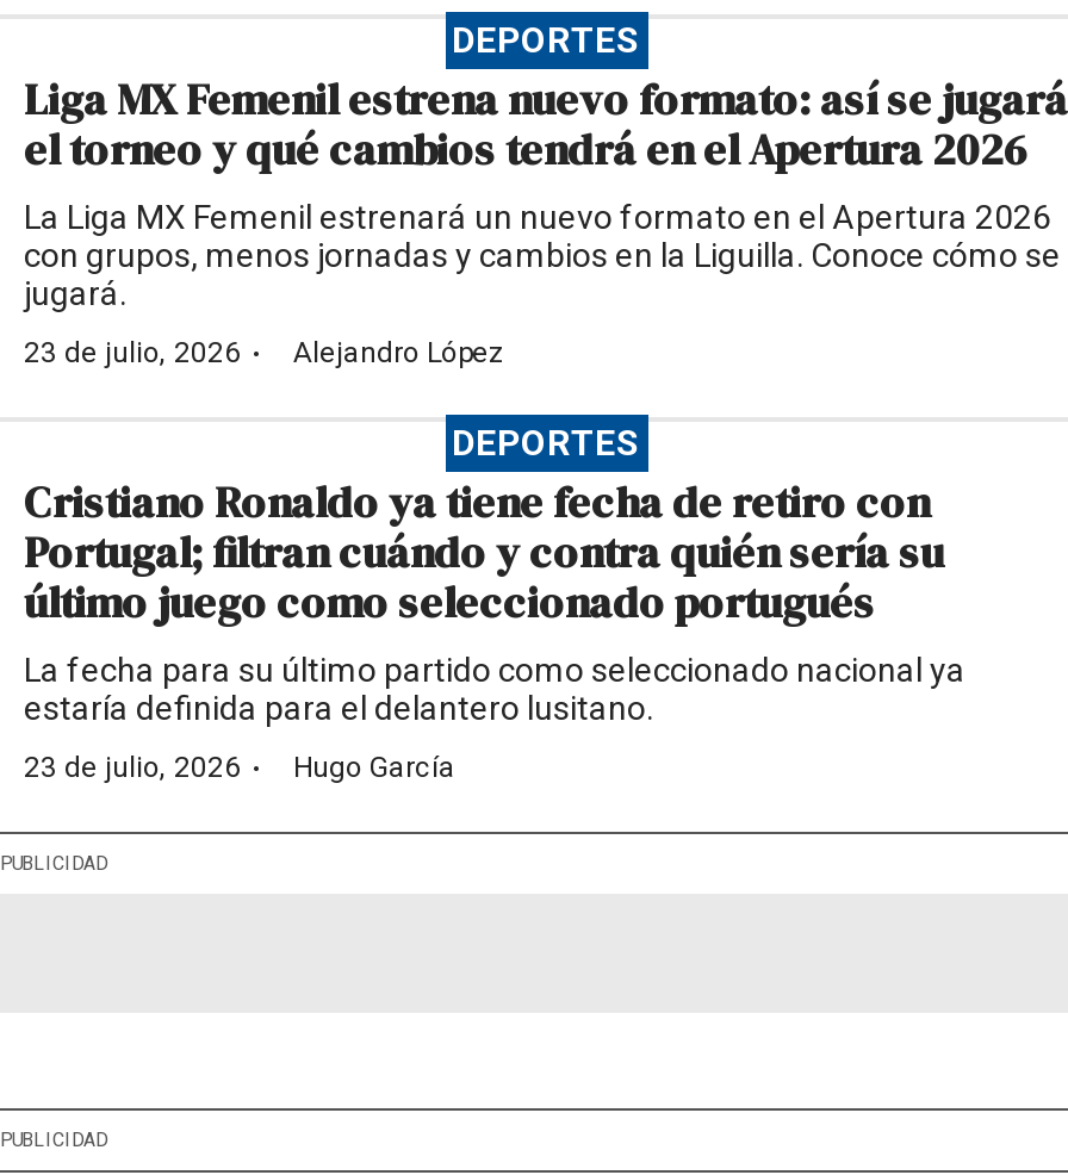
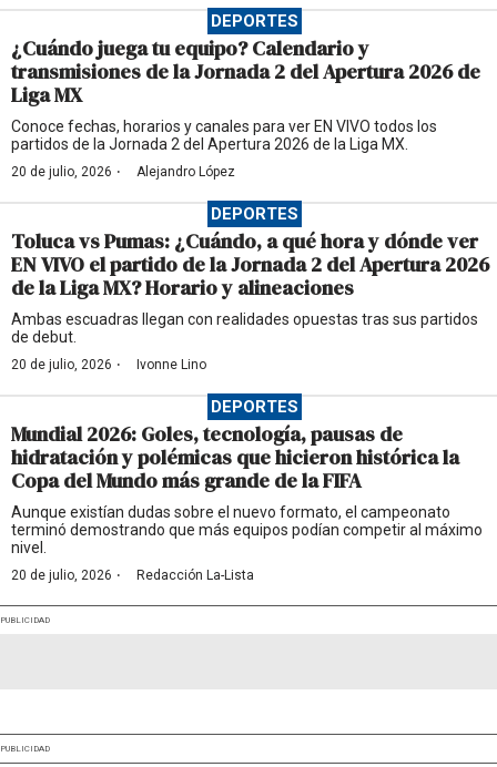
[24,70,1068,380] Liga MX Femenil estrena nuevo formato: así se jugará | el torneo y qué cambios tendrá en el Apertura 2026 | La Liga MX Femenil estrenará un nuevo formato en el Apertura 2026 | con grupos, menos jornadas y cambios en la Liguilla. Conoce cómo se | jugará. | 23 de julio, 2026 · -> [11,35,480,185] ¿Cuándo juega tu equipo? Calendario y | transmisiones de la Jornada 2 del Apertura 2026 de | Liga MX | Conoce fechas, horarios y canales para ver EN VIVO todos los | partidos de la Jornada 2 del Apertura 2026 de la Liga MX. | 20 de julio, 2026 ·
[24,473,965,795] Cristiano Ronaldo ya tiene fecha de retiro con | Portugal; filtran cuándo y contra quién sería su | último juego como seleccionado portugués | La fecha para su último partido como seleccionado nacional ya | estaría definida para el delantero lusitano. | 23 de julio, 2026 · | Hugo García -> [11,228,489,588] Toluca vs Pumas: ¿Cuándo, a qué hora y dónde ver | EN VIVO el partido de la Jornada 2 del Apertura 2026 | de la Liga MX? Horario y alineaciones | Ambas escuadras llegan con realidades opuestas tras sus partidos | de debut. | 20 de julio, 2026 · | Ivonne Lino | DEPORTES | Mundial 2026: Goles, tecnología, pausas de | hidratación y polémicas que hicieron histórica la | Copa del Mundo más grande de la FIFA | Aunque existían dudas sobre el nuevo formato, el campeonato | terminó demostrando que más equipos podían competir al máximo | nivel. | 20 de julio, 2026 · | Redacción La-Lista

